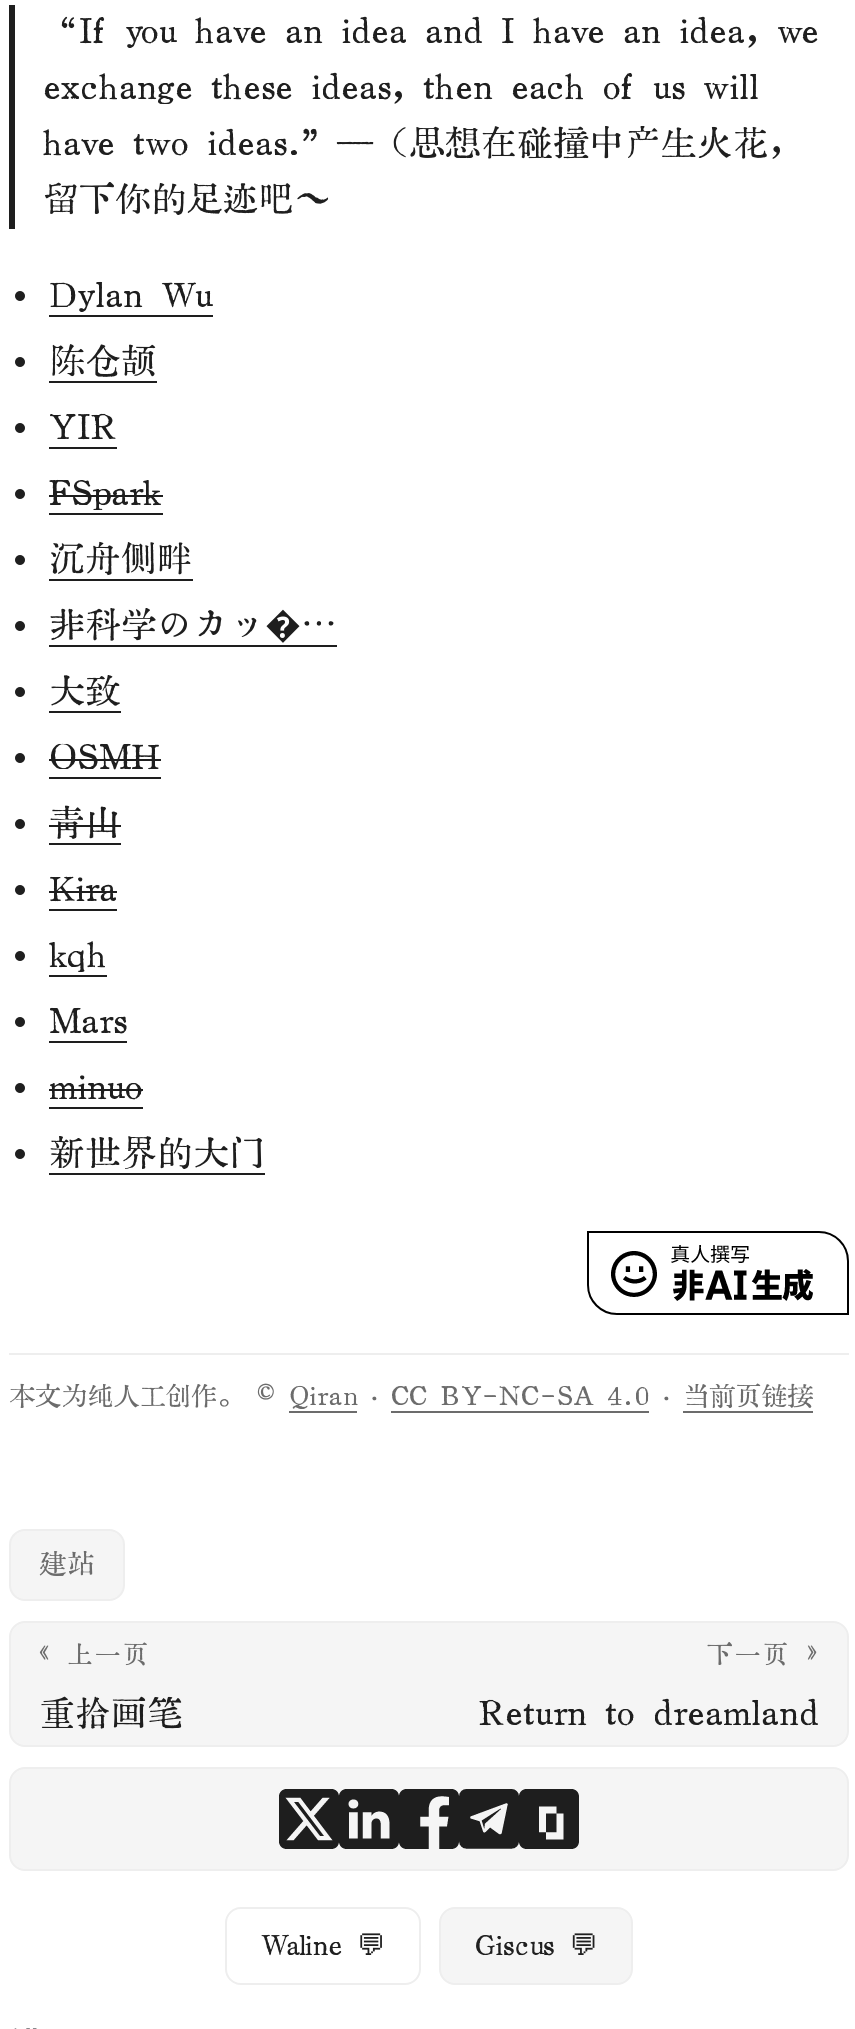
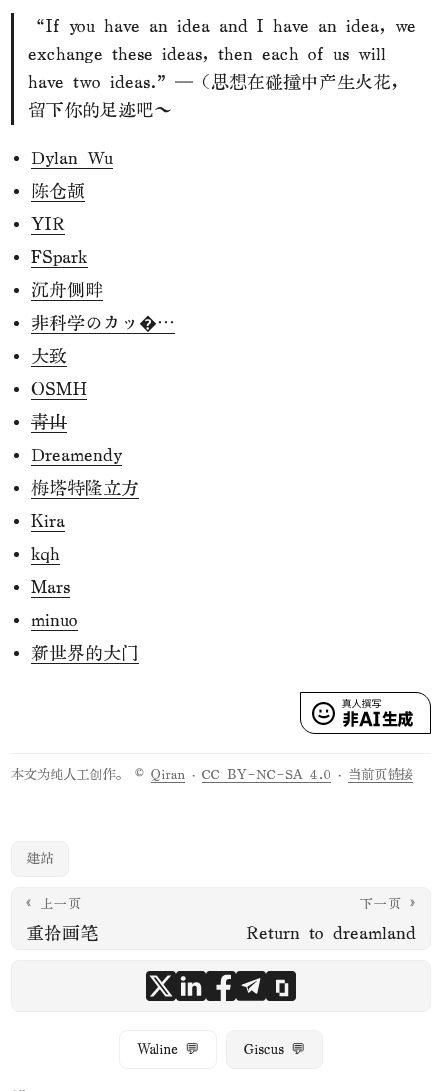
none -> [31,446,139,498] Dreamendy | 梅塔特隆立方

